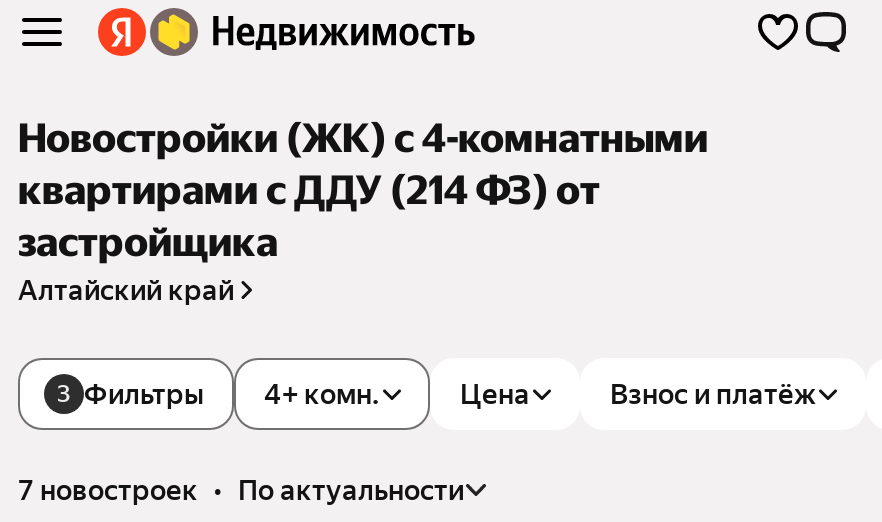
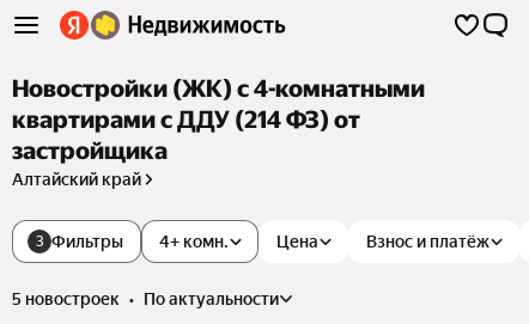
[18,474,464,506] 7 новостроек • по актуальности -> [12,290,279,309] 5 новостроек • по актуальности

